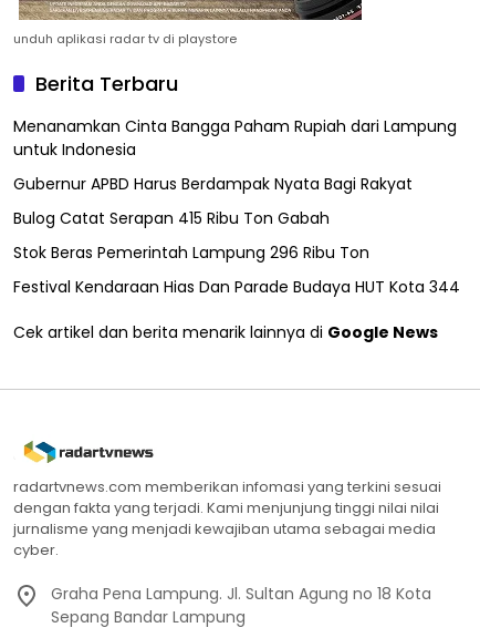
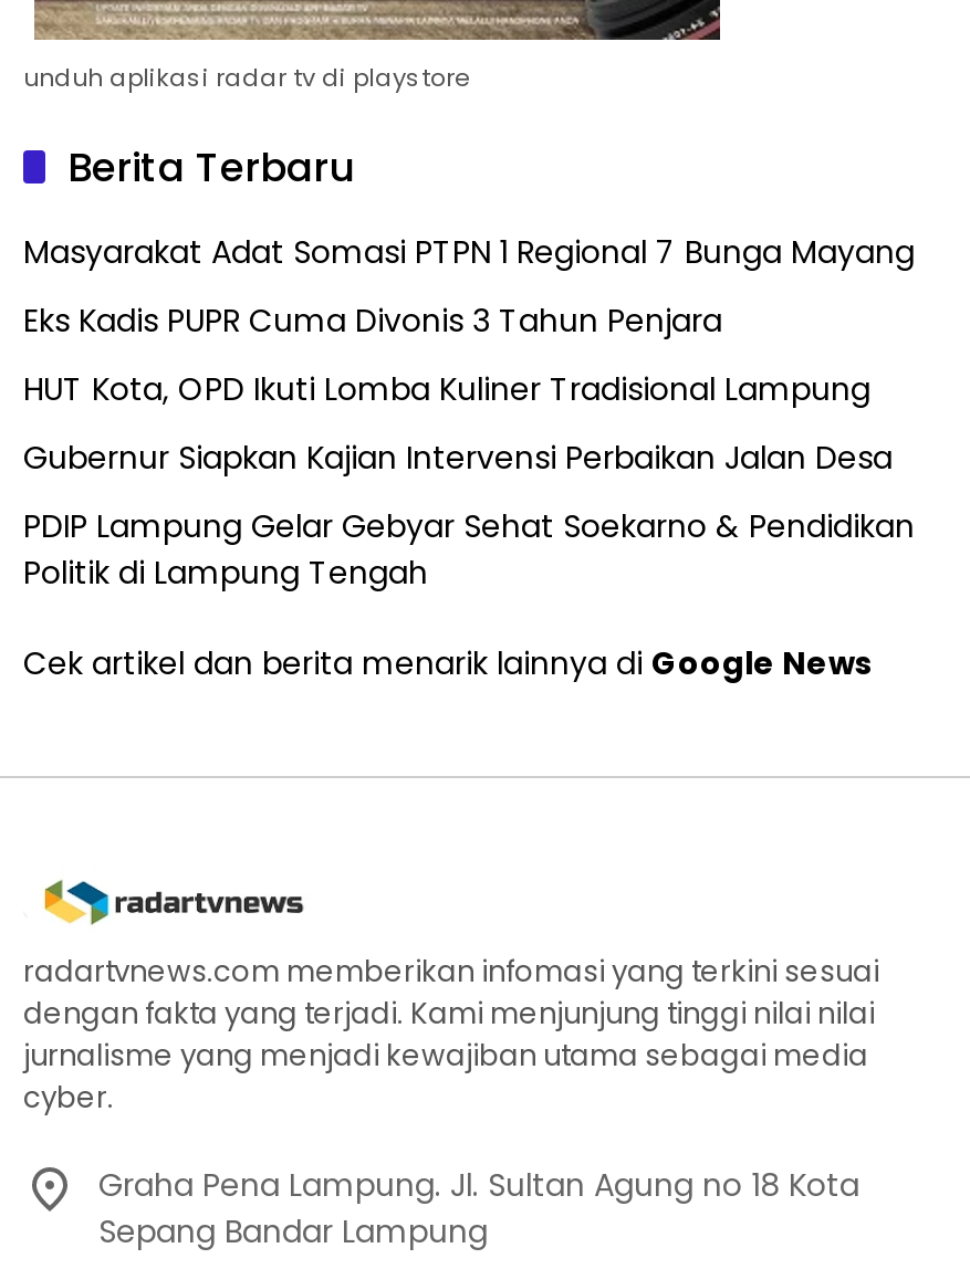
[13,115,457,160] Menanamkan Cinta Bangga Paham Rupiah dari Lampung | untuk Indonesia -> [23,229,915,273] Masyarakat Adat Somasi PTPN 1 Regional 7 Bunga Mayang
[13,172,413,195] Gubernur APBD Harus Berdampak Nyata Bagi Rakyat -> [23,298,722,342] Eks Kadis PUPR Cuma Divonis 3 Tahun Penjara
[13,207,330,229] Bulog Catat Serapan 415 Ribu Ton Gabah -> [23,366,870,410] HUT Kota, OPD Ikuti Lomba Kuliner Tradisional Lampung
[13,241,369,263] Stok Beras Pemerintah Lampung 296 Ribu Ton -> [23,435,893,479] Gubernur Siapkan Kajian Intervensi Perbaikan Jalan Desa
[13,275,460,298] Festival Kendaraan Hias Dan Parade Budaya HUT Kota 344 -> [23,503,915,594] PDIP Lampung Gelar Gebyar Sehat Soekarno & Pendidikan | Politik di Lampung Tengah

